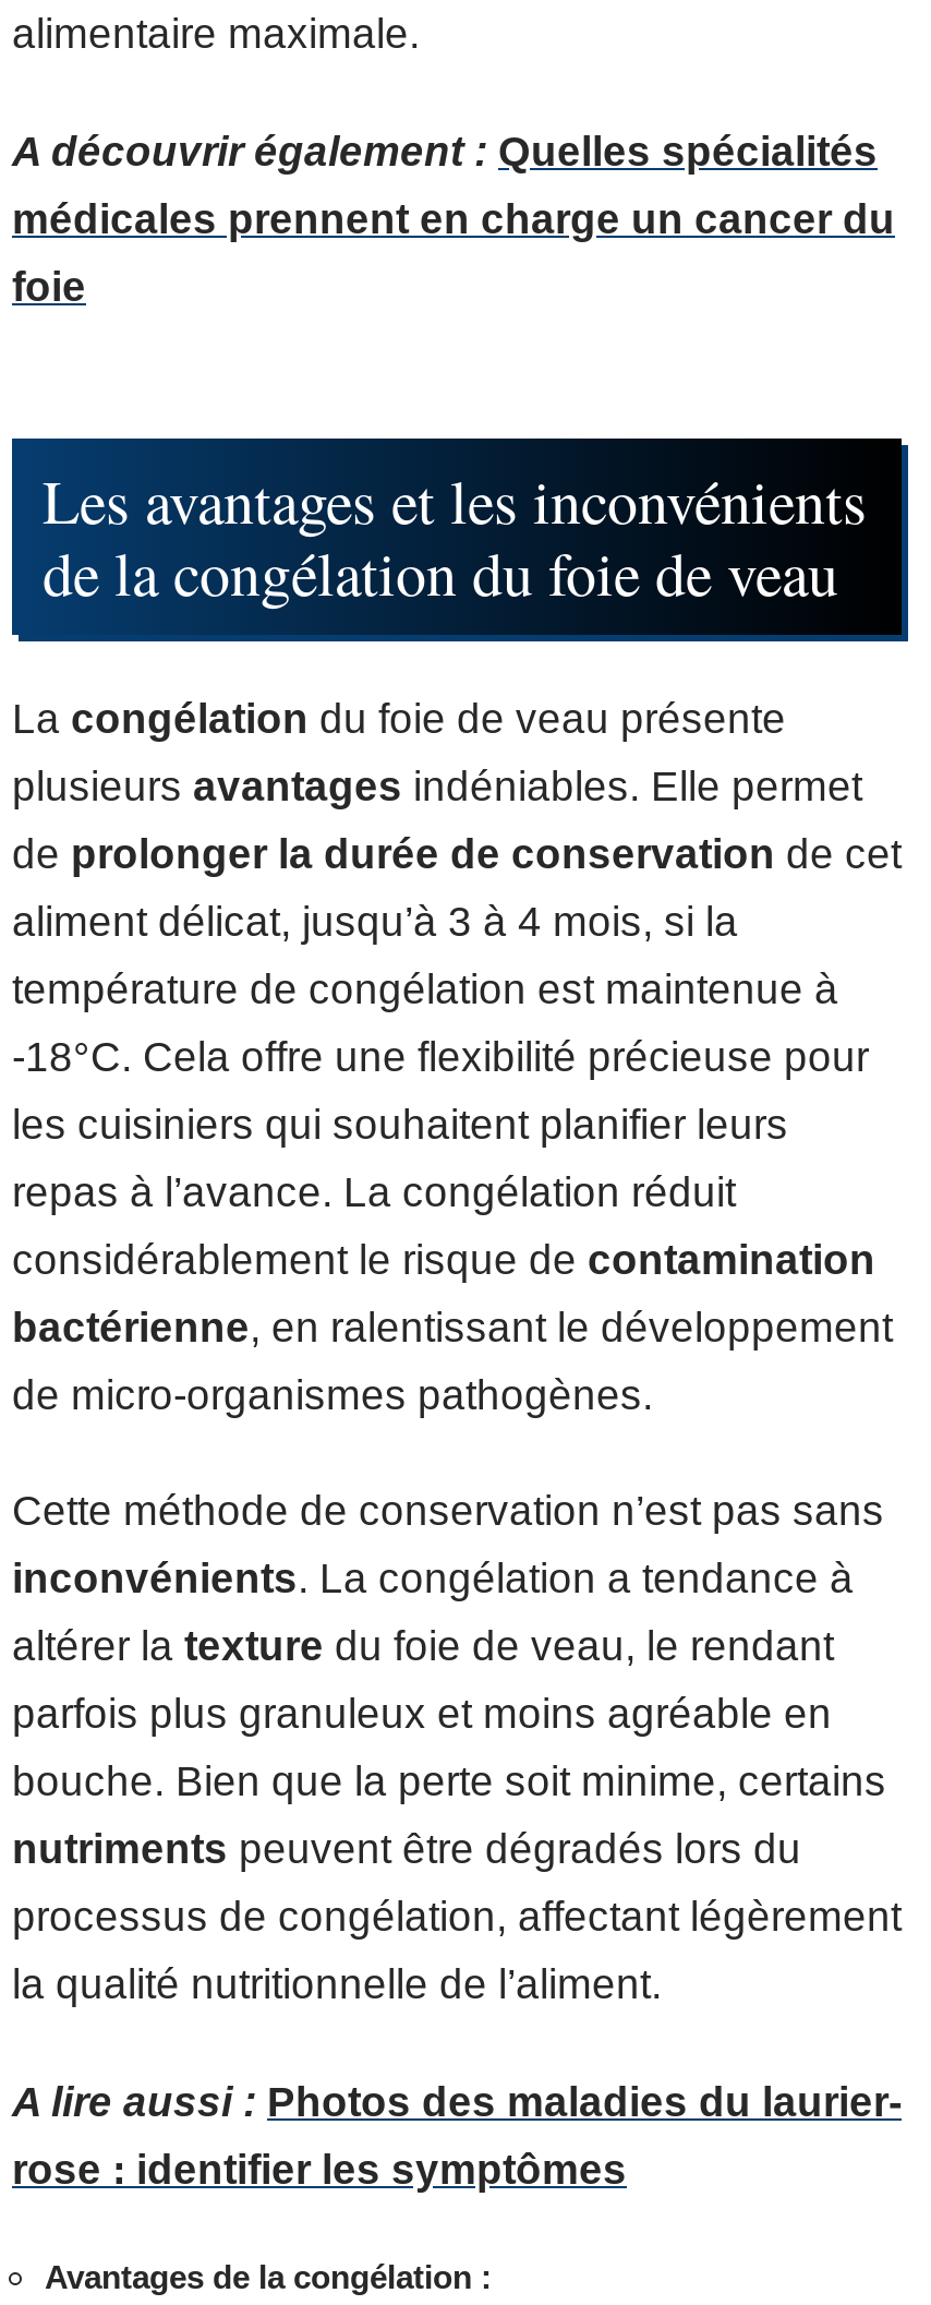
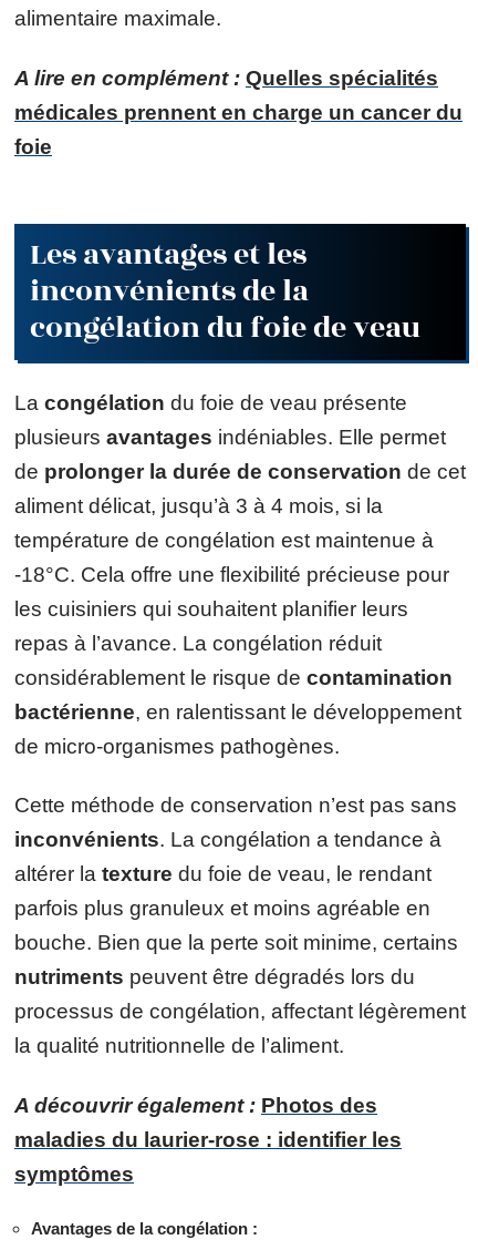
[12,128,878,173] A découvrir également : Quelles spécialités -> [14,66,438,89] A lire en complément : Quelles spécialités
[12,2078,902,2192] A lire aussi : Photos des maladies du laurier- | rose : identifier les symptômes -> [14,1093,402,1185] A découvrir également : Photos des | maladies du laurier-rose : identifier les | symptômes

